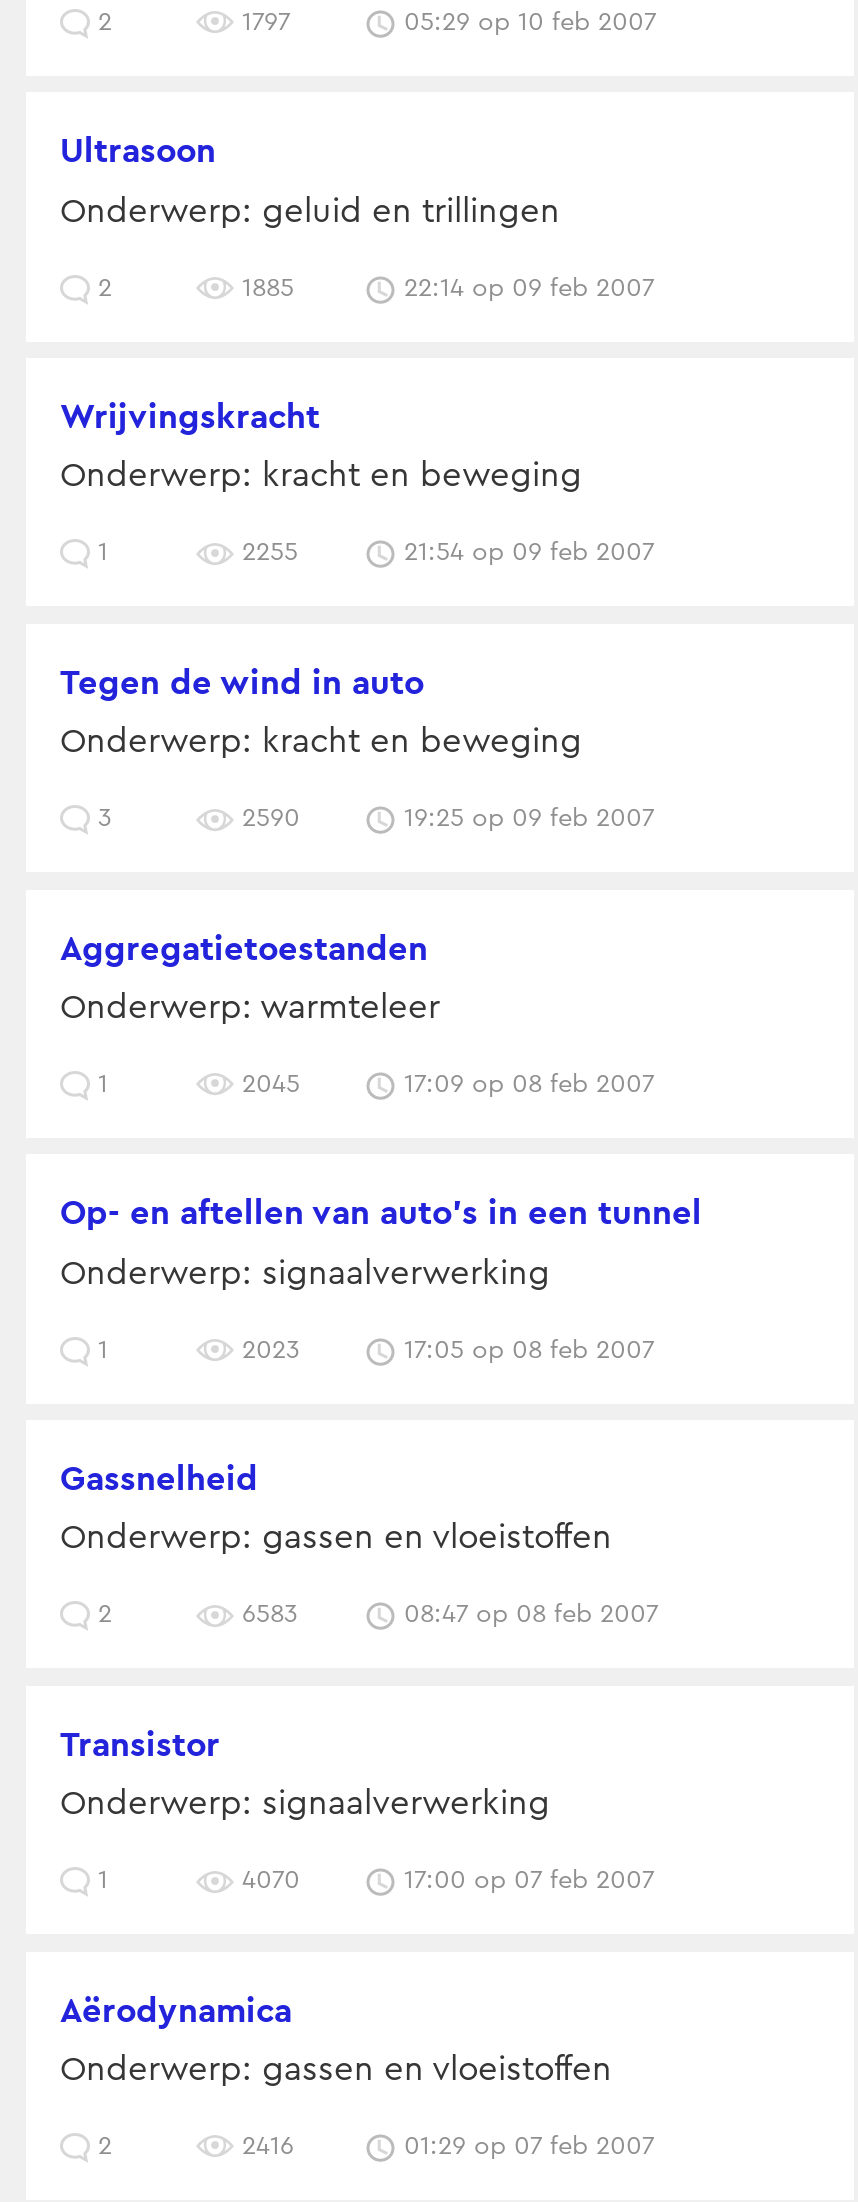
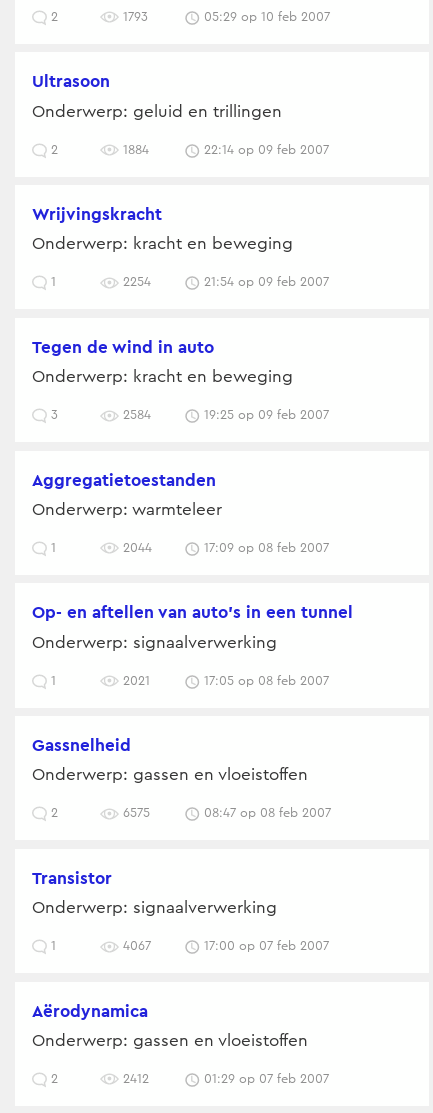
[234,10,290,34] 1797 -> [119,11,148,23] 1793
[234,275,294,299] 1885 -> [119,144,149,156] 1884
[234,541,298,565] 2255 -> [119,276,151,288] 2254
[234,806,300,830] 2590 -> [119,409,151,421] 2584
[234,1072,300,1096] 2045 -> [119,542,152,554] 2044
[234,1337,300,1361] 2023 -> [119,675,150,687] 2021
[234,1603,298,1627] 6583 -> [119,807,150,819] 6575
[234,1868,300,1892] 4070 -> [119,940,151,952] 4067
[234,2134,294,2158] 2416 -> [119,1073,149,1085] 2412

